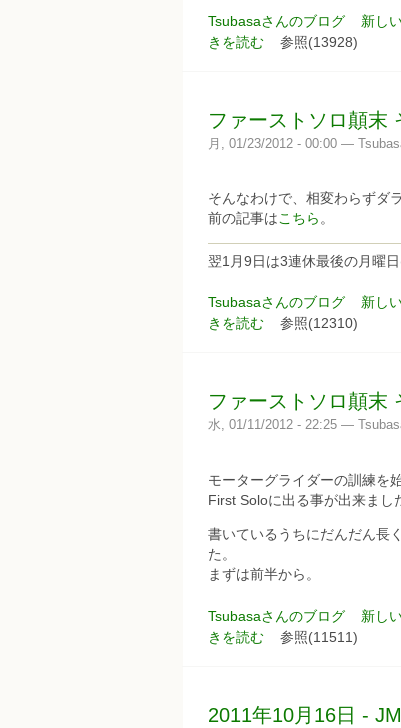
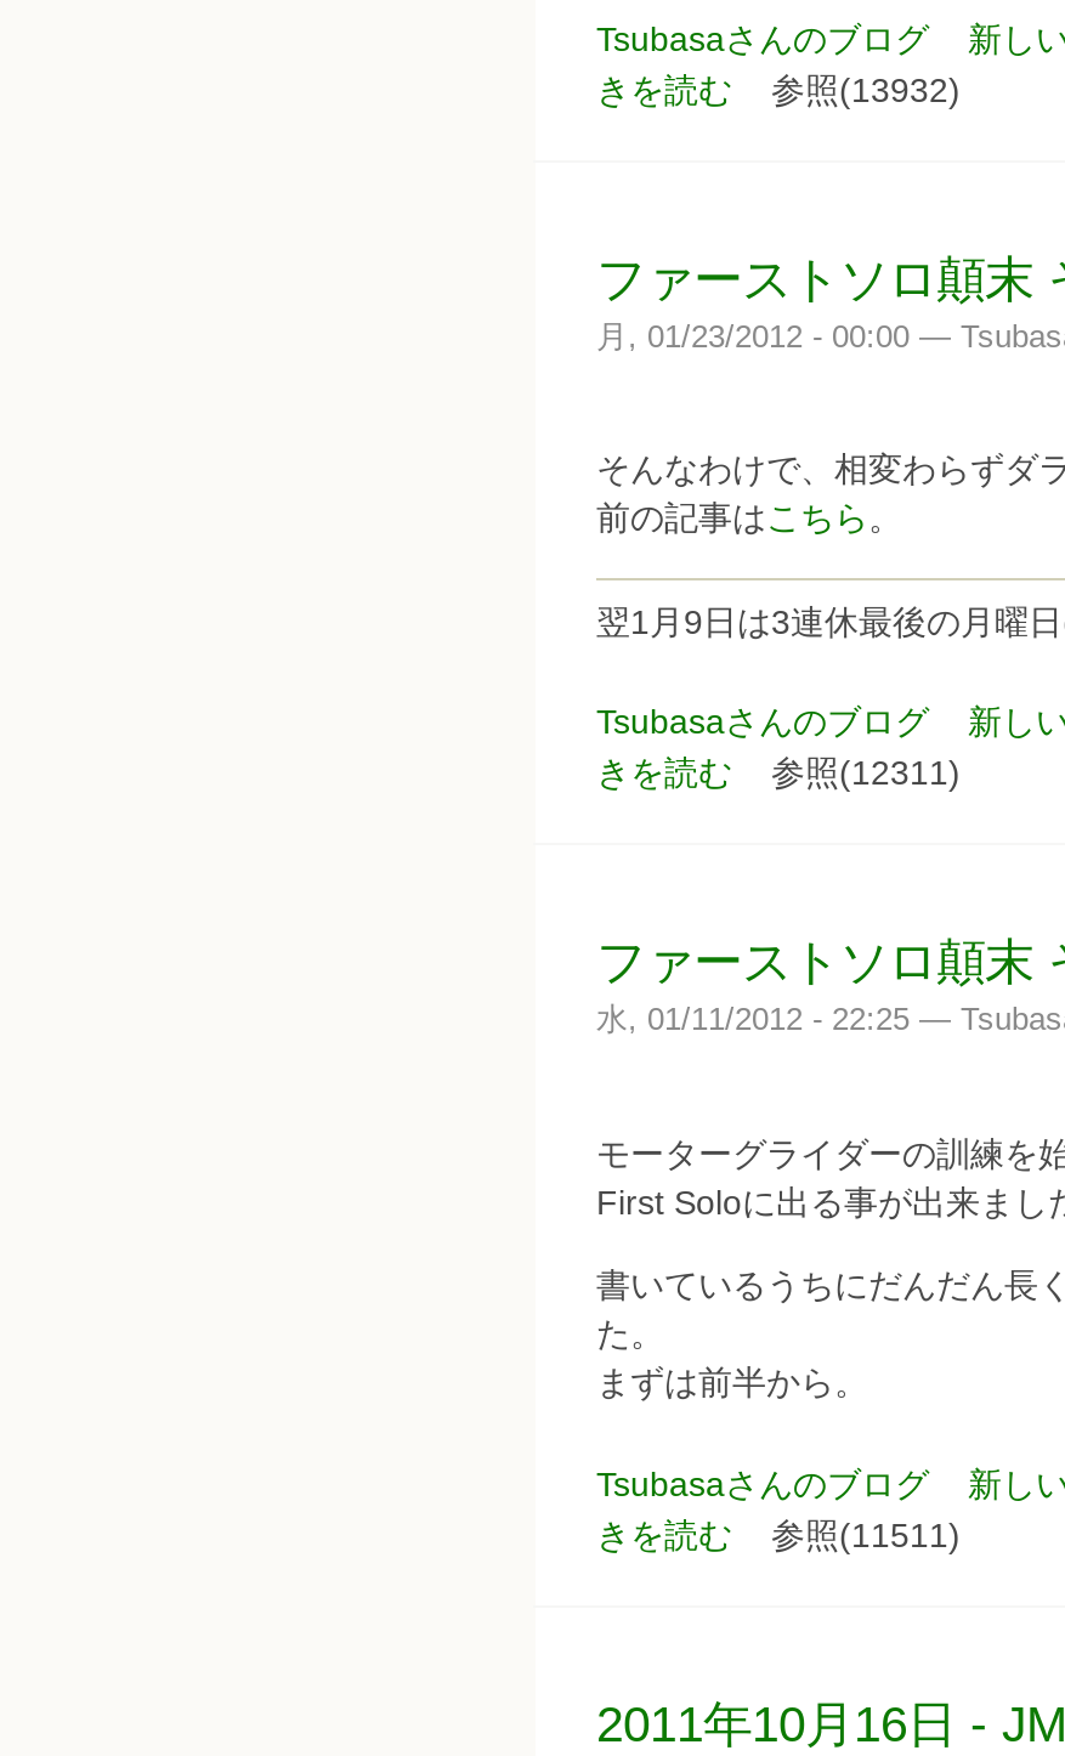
[208,34,358,50] きを読む 参照(13928) -> [596,70,961,109] きを読む 参照(13932)
[208,315,358,331] きを読む 参照(12310) -> [596,754,961,793] きを読む 参照(12311)

